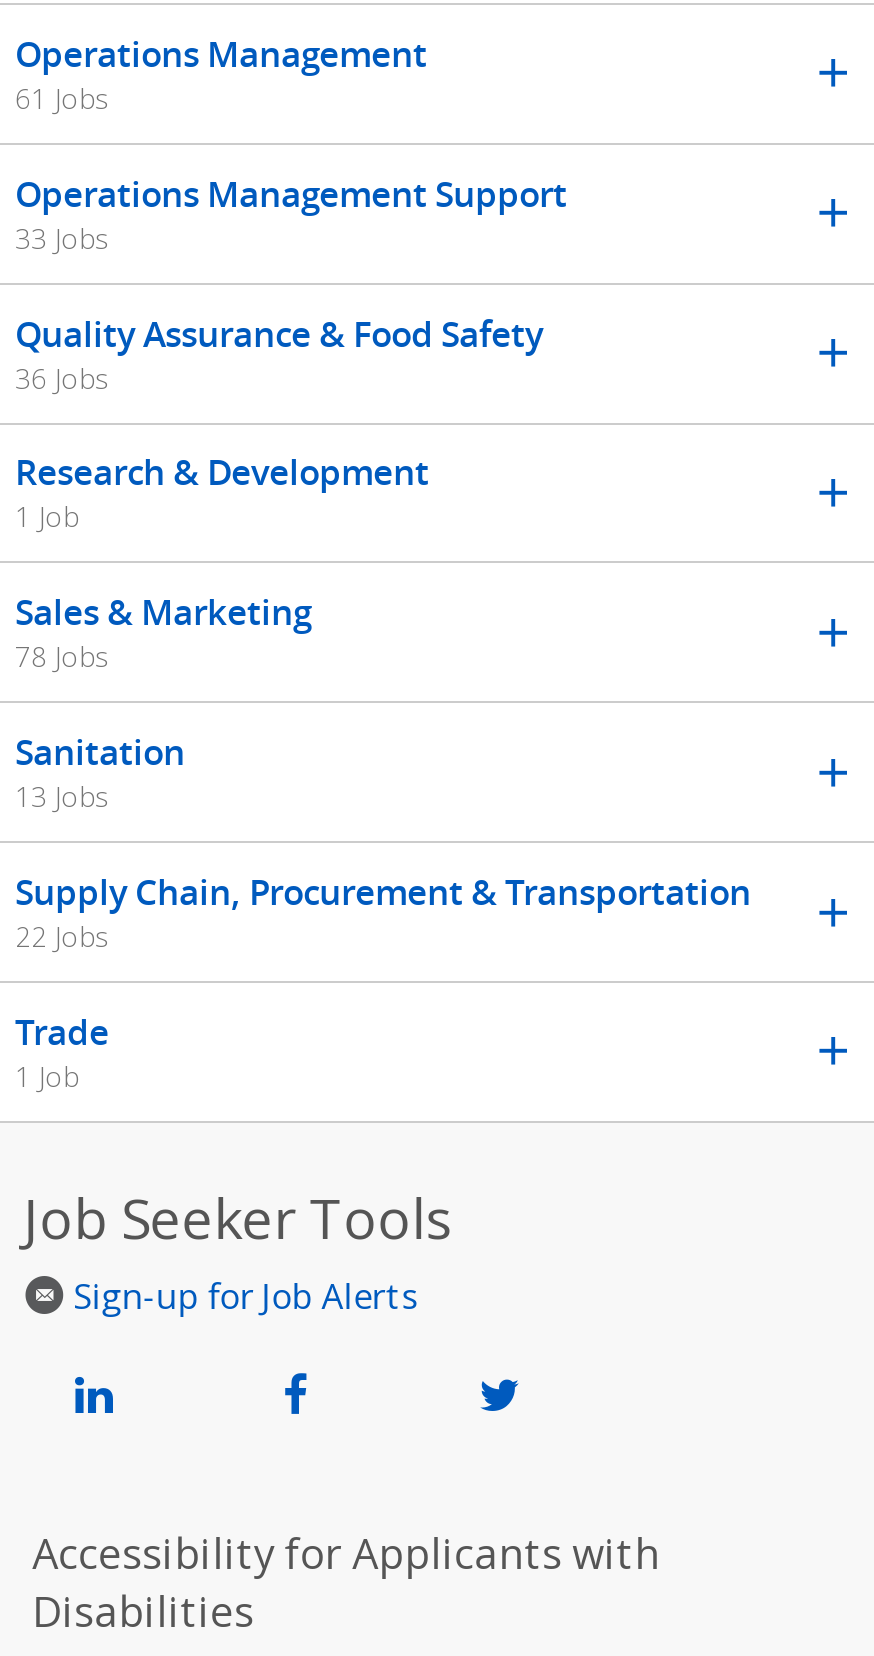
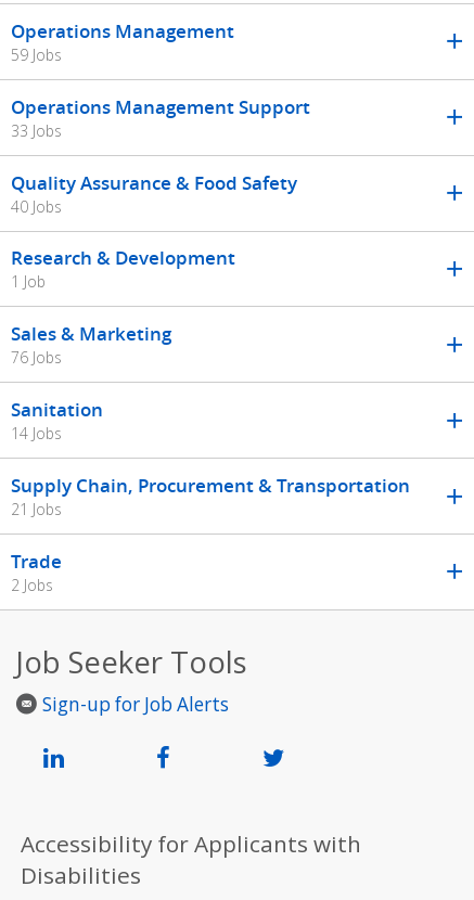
[15,79,109,117] 61 Jobs -> [11,44,62,65] 59 Jobs
[15,358,109,396] 36 Jobs -> [11,196,62,216] 40 Jobs
[15,638,109,676] 78 Jobs -> [11,347,62,368] 76 Jobs
[15,778,109,816] 13 Jobs -> [11,423,62,444] 14 Jobs
[15,917,109,955] 22 Jobs -> [11,499,62,520] 21 Jobs
[15,1057,79,1095] 1 Job -> [11,575,53,595] 2 Jobs

